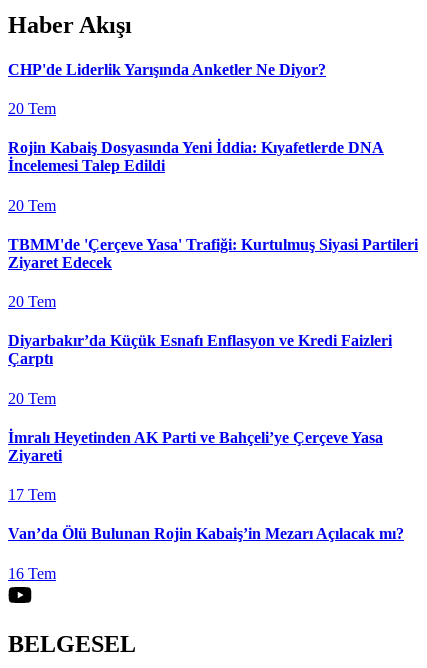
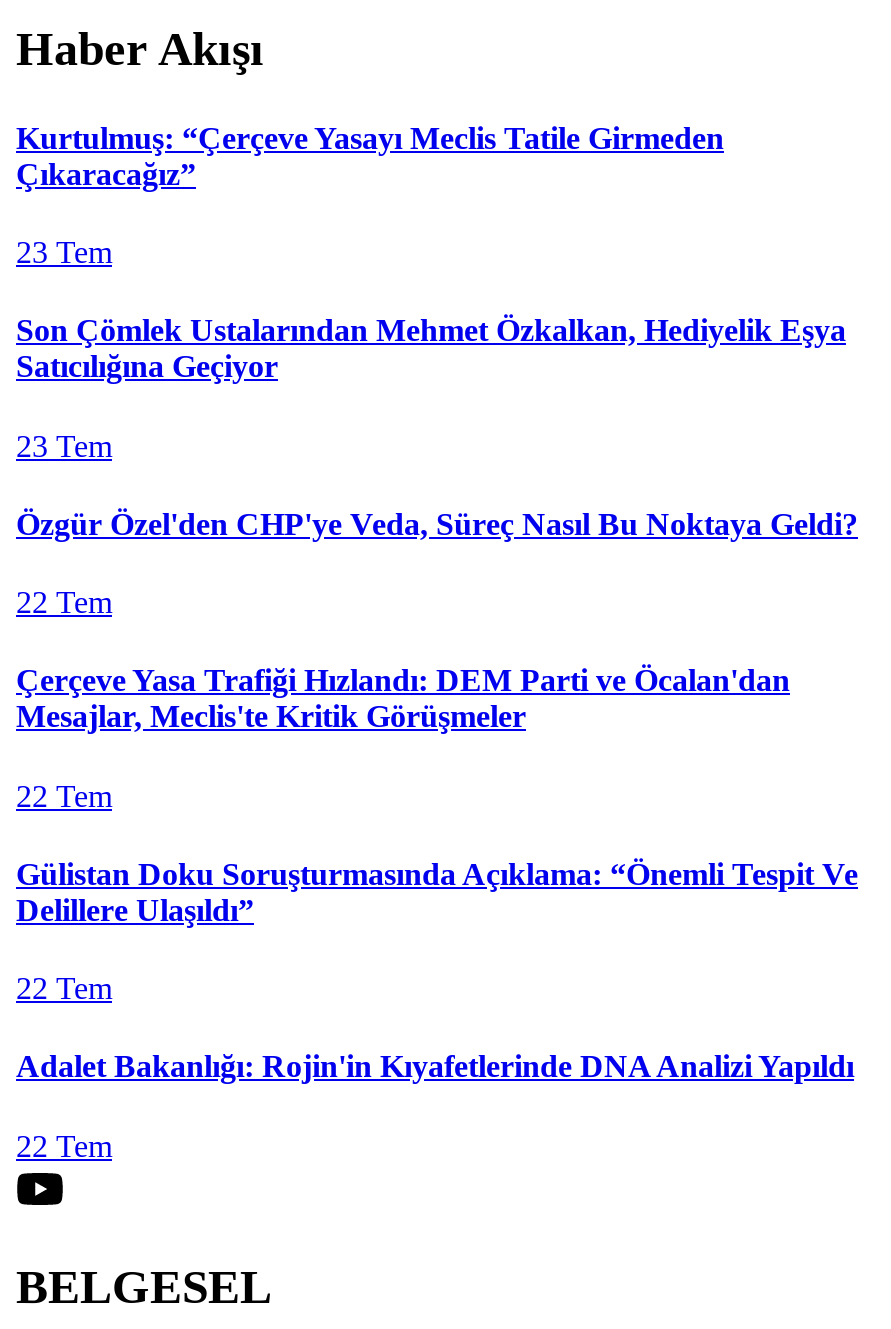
[8,61,326,78] CHP'de Liderlik Yarışında Anketler Ne Diyor? -> [16,120,724,190] Kurtulmuş: “Çerçeve Yasayı Meclis Tatile Girmeden | Çıkaracağız”
[8,100,56,117] 20 Tem -> [16,235,112,269] 23 Tem
[8,139,384,174] Rojin Kabaiş Dosyasında Yeni İddia: Kıyafetlerde DNA | İncelemesi Talep Edildi -> [16,314,846,384] Son Çömlek Ustalarından Mehmet Özkalkan, Hediyelik Eşya | Satıcılığına Geçiyor
[8,196,56,213] 20 Tem -> [16,428,112,462] 23 Tem
[8,236,418,271] TBMM'de 'Çerçeve Yasa' Trafiği: Kurtulmuş Siyasi Partileri | Ziyaret Edecek -> [16,507,858,541] Özgür Özel'den CHP'ye Veda, Süreç Nasıl Bu Noktaya Geldi?
[8,293,56,310] 20 Tem -> [16,585,112,619] 22 Tem
[8,332,392,367] Diyarbakır’da Küçük Esnafı Enflasyon ve Kredi Faizleri | Çarptı -> [16,664,790,734] Çerçeve Yasa Trafiği Hızlandı: DEM Parti ve Öcalan'dan | Mesajlar, Meclis'te Kritik Görüşmeler
[8,390,56,407] 20 Tem -> [16,778,112,812] 22 Tem
[8,429,383,464] İmralı Heyetinden AK Parti ve Bahçeli’ye Çerçeve Yasa | Ziyareti -> [16,857,858,927] Gülistan Doku Soruşturmasında Açıklama: “Önemli Tespit Ve | Delillere Ulaşıldı”
[8,486,56,503] 17 Tem -> [16,971,112,1005] 22 Tem
[8,525,404,542] Van’da Ölü Bulunan Rojin Kabaiş’in Mezarı Açılacak mı? -> [16,1050,854,1084] Adalet Bakanlığı: Rojin'in Kıyafetlerinde DNA Analizi Yapıldı
[8,565,56,582] 16 Tem -> [16,1128,112,1162] 22 Tem

